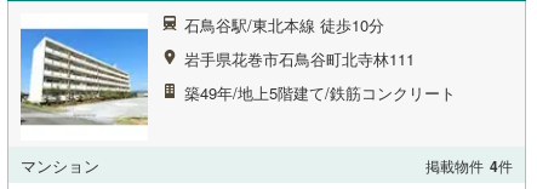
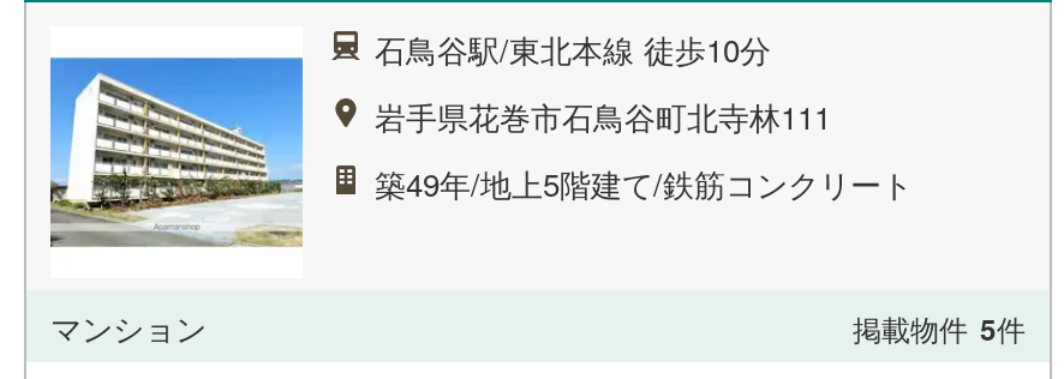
[425,155,513,177] 掲載物件 4件 -> [853,307,1026,350] 掲載物件 5件

